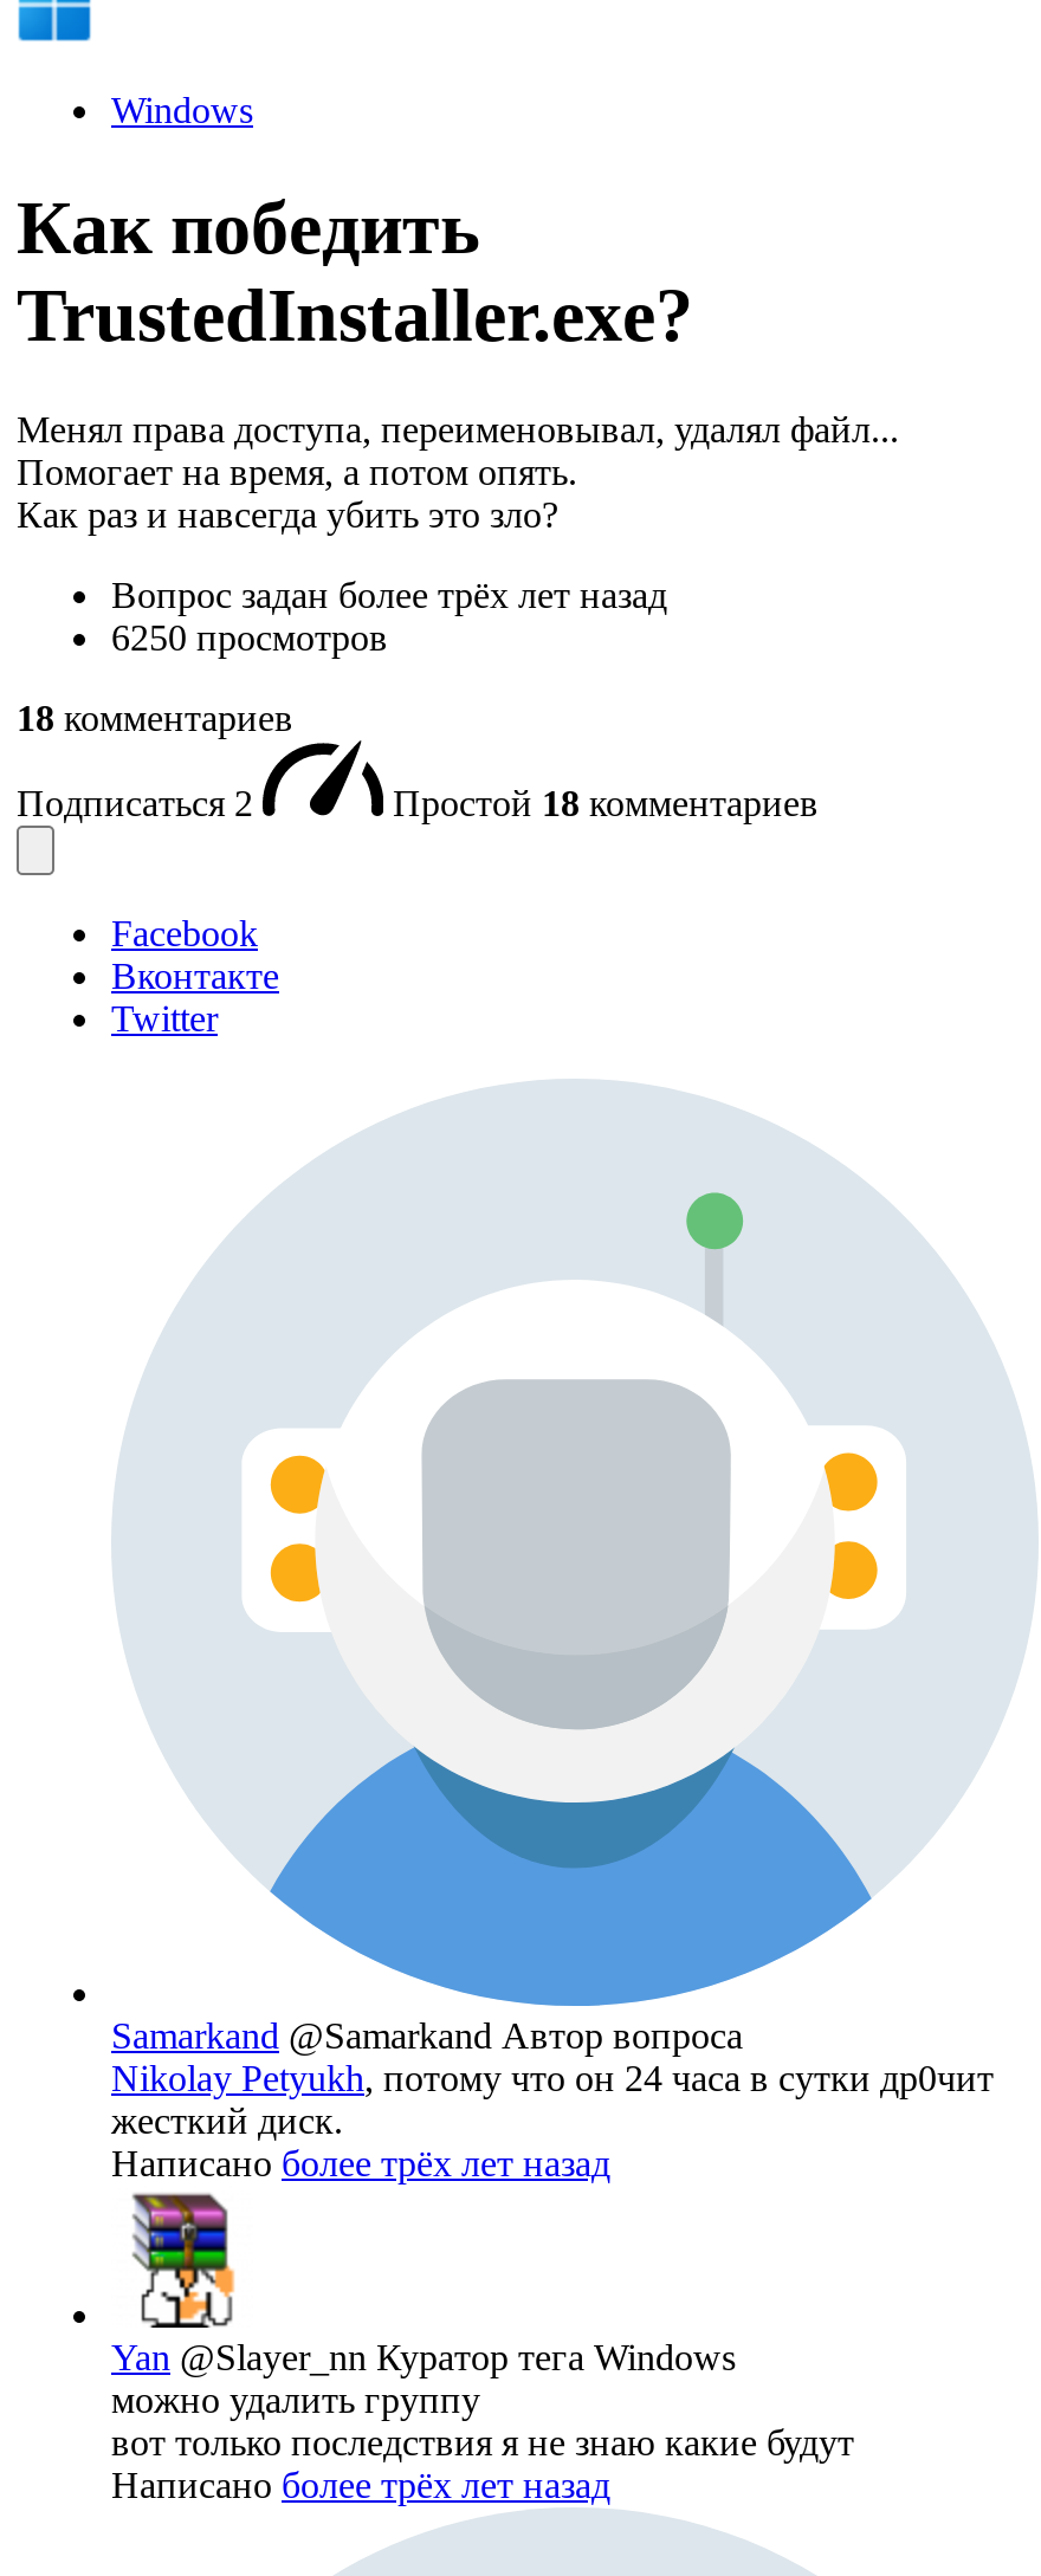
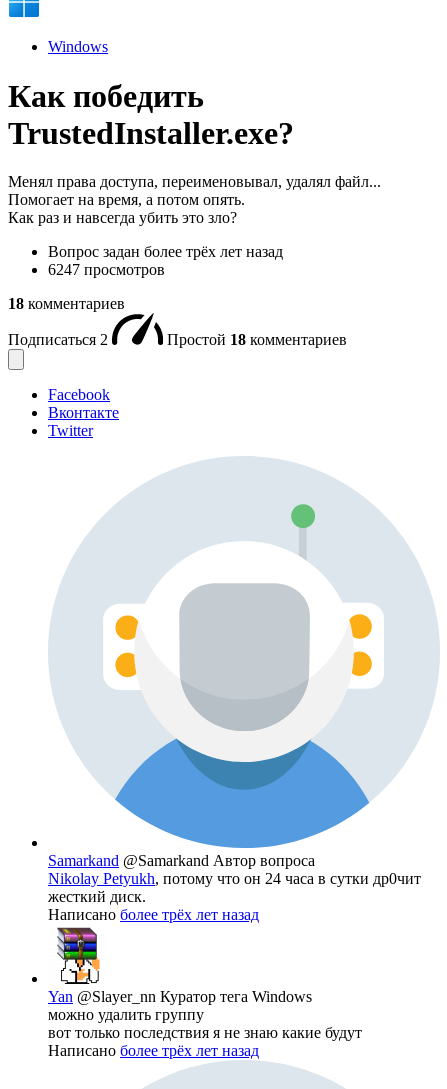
[111,617,388,657] 6250 просмотров -> [48,261,165,278] 6247 просмотров

